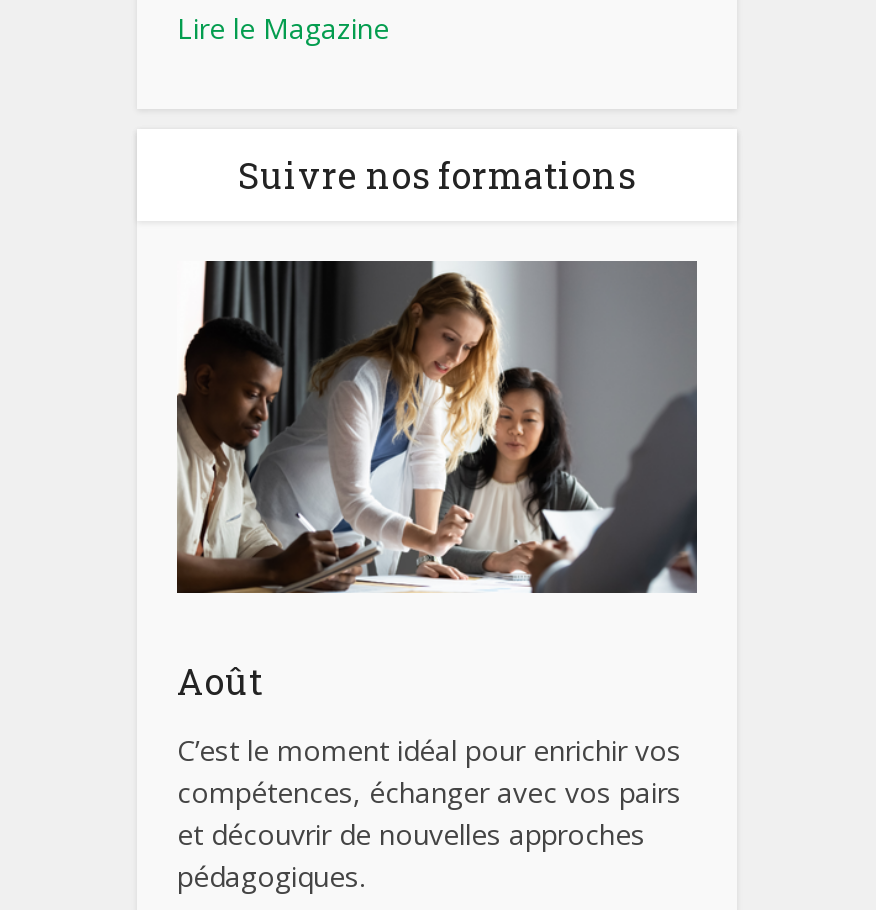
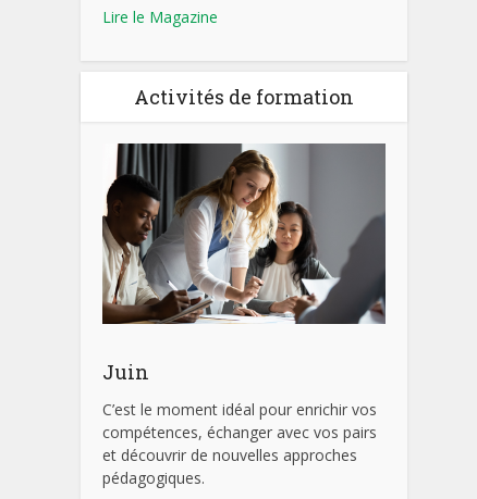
[238,151,636,199] Suivre nos formations -> [134,84,354,110] Activités de formation
[177,657,263,705] Août -> [102,359,149,385] Juin

